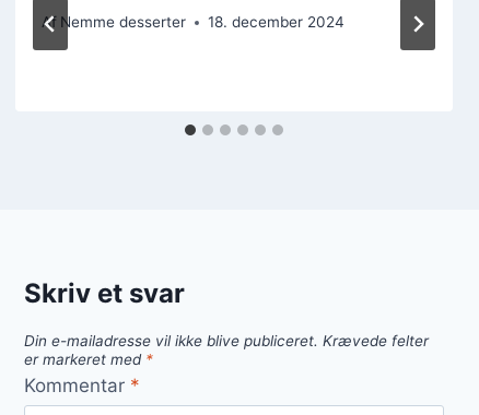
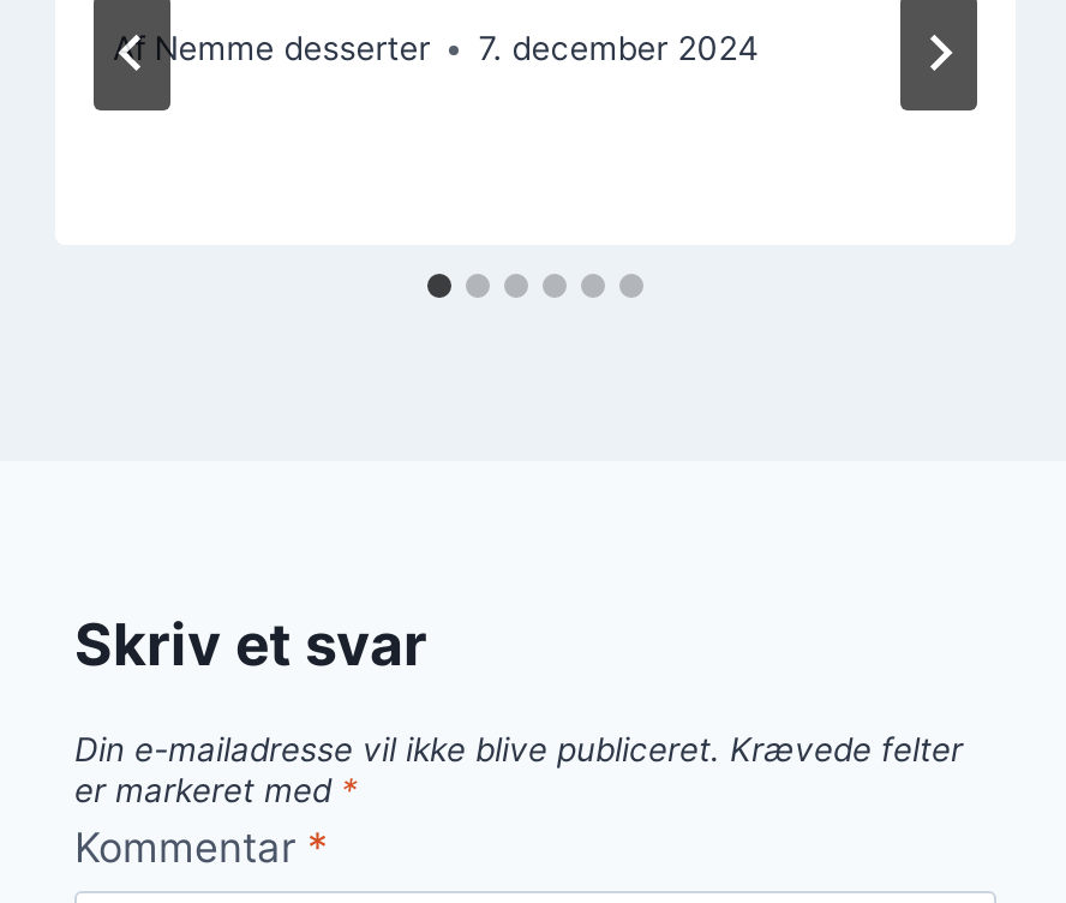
[42,13,345,31] Af Nemme desserter 18. december 2024 -> [113,29,759,67] Af Nemme desserter 7. december 2024

